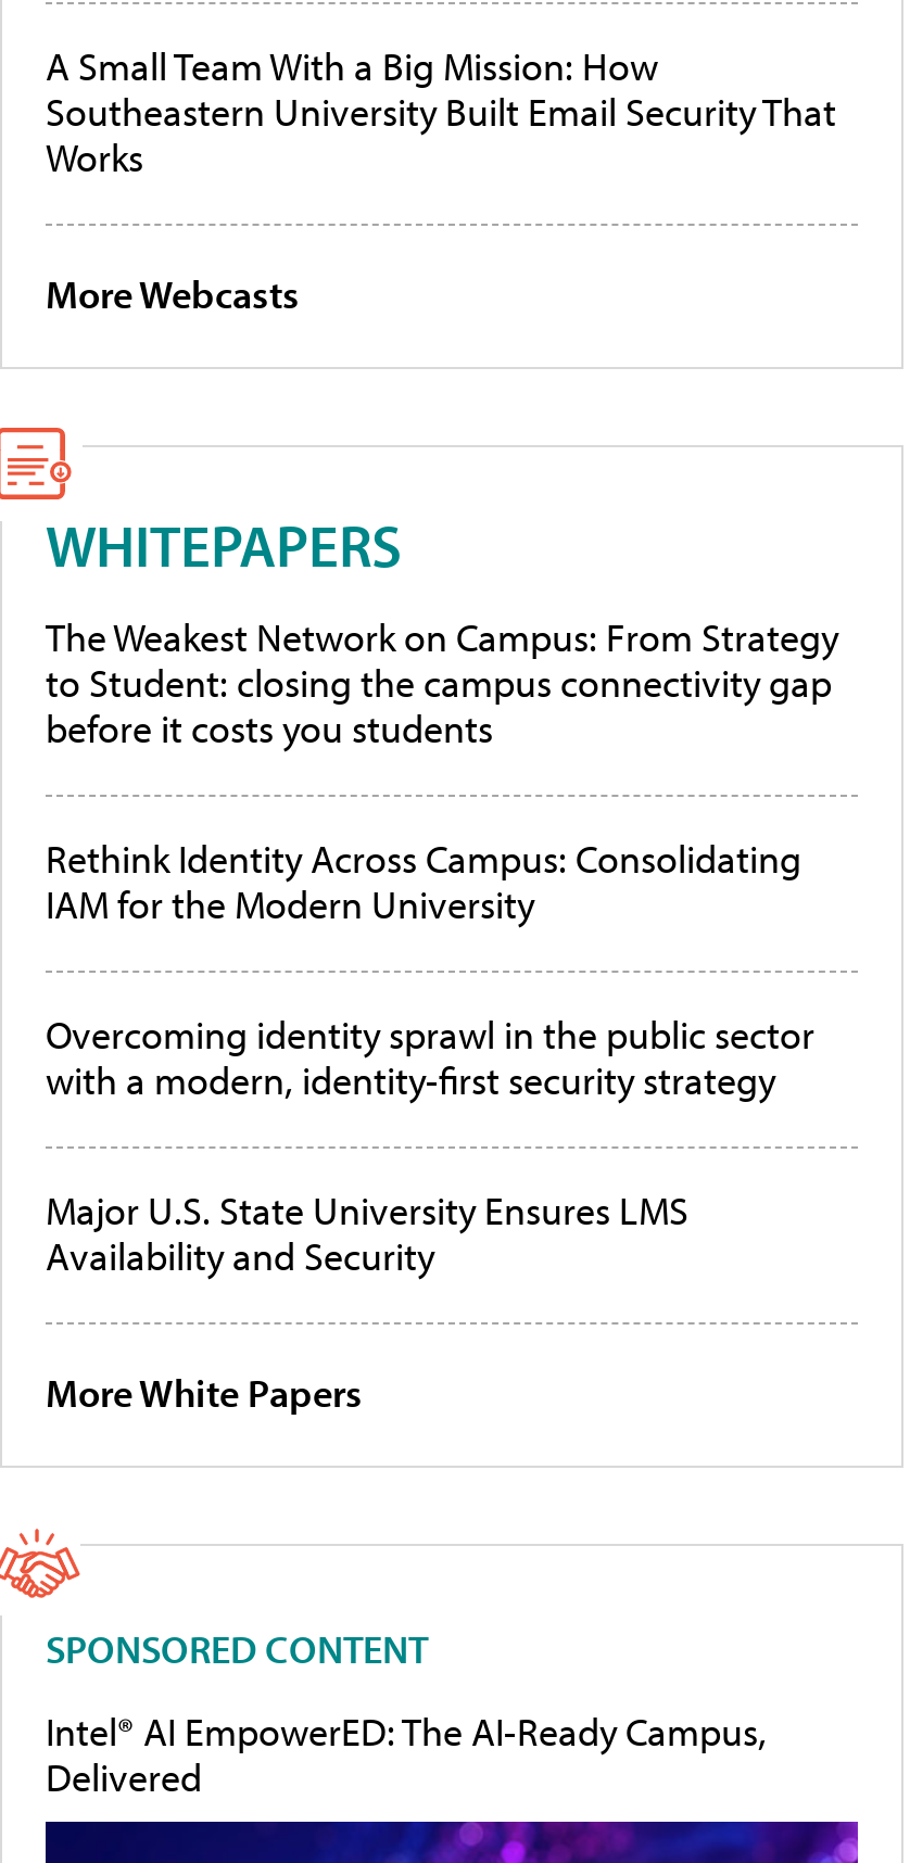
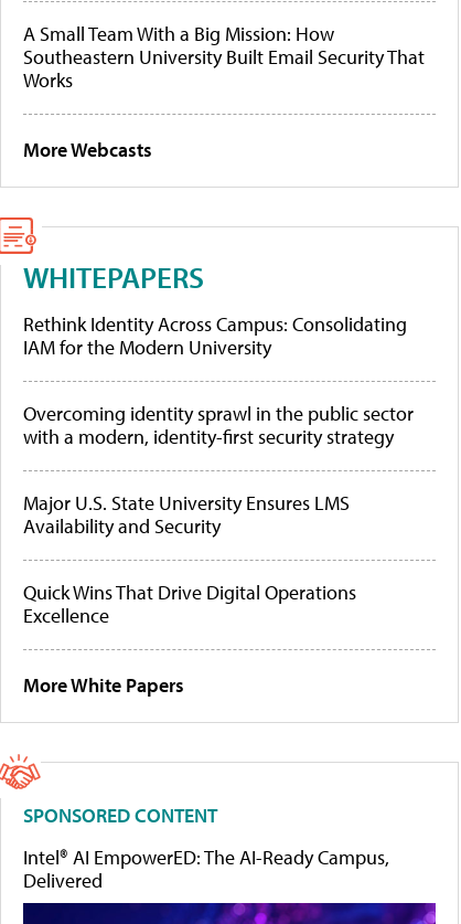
[46,613,838,754] The Weakest Network on Campus: From Strategy | to Student: closing the campus connectivity gap | before it costs you students -> none
moved [46,835,814,1282] -> [23,312,414,539]: Rethink Identity Across Campus: Consolidating | IAM for the Modern University | Overcoming identity sprawl in the public sector | with a modern, identity-first security strategy | Major U.S. State University Ensures LMS | Availability and Security
none -> [23,580,356,629] Quick Wins That Drive Digital Operations | Excellence

